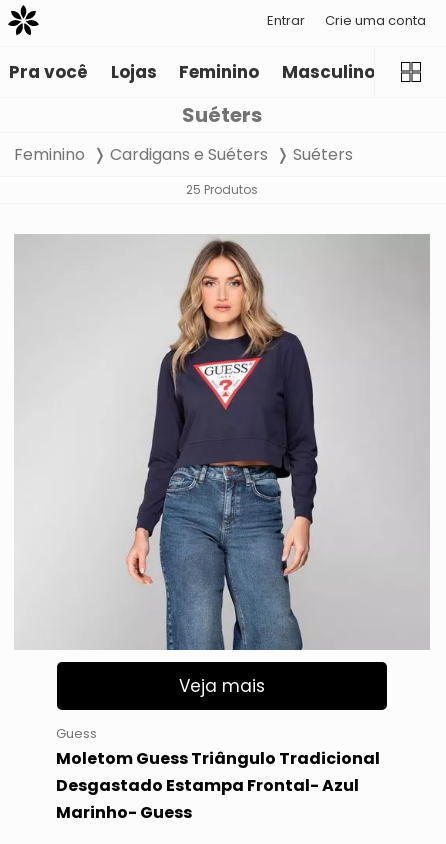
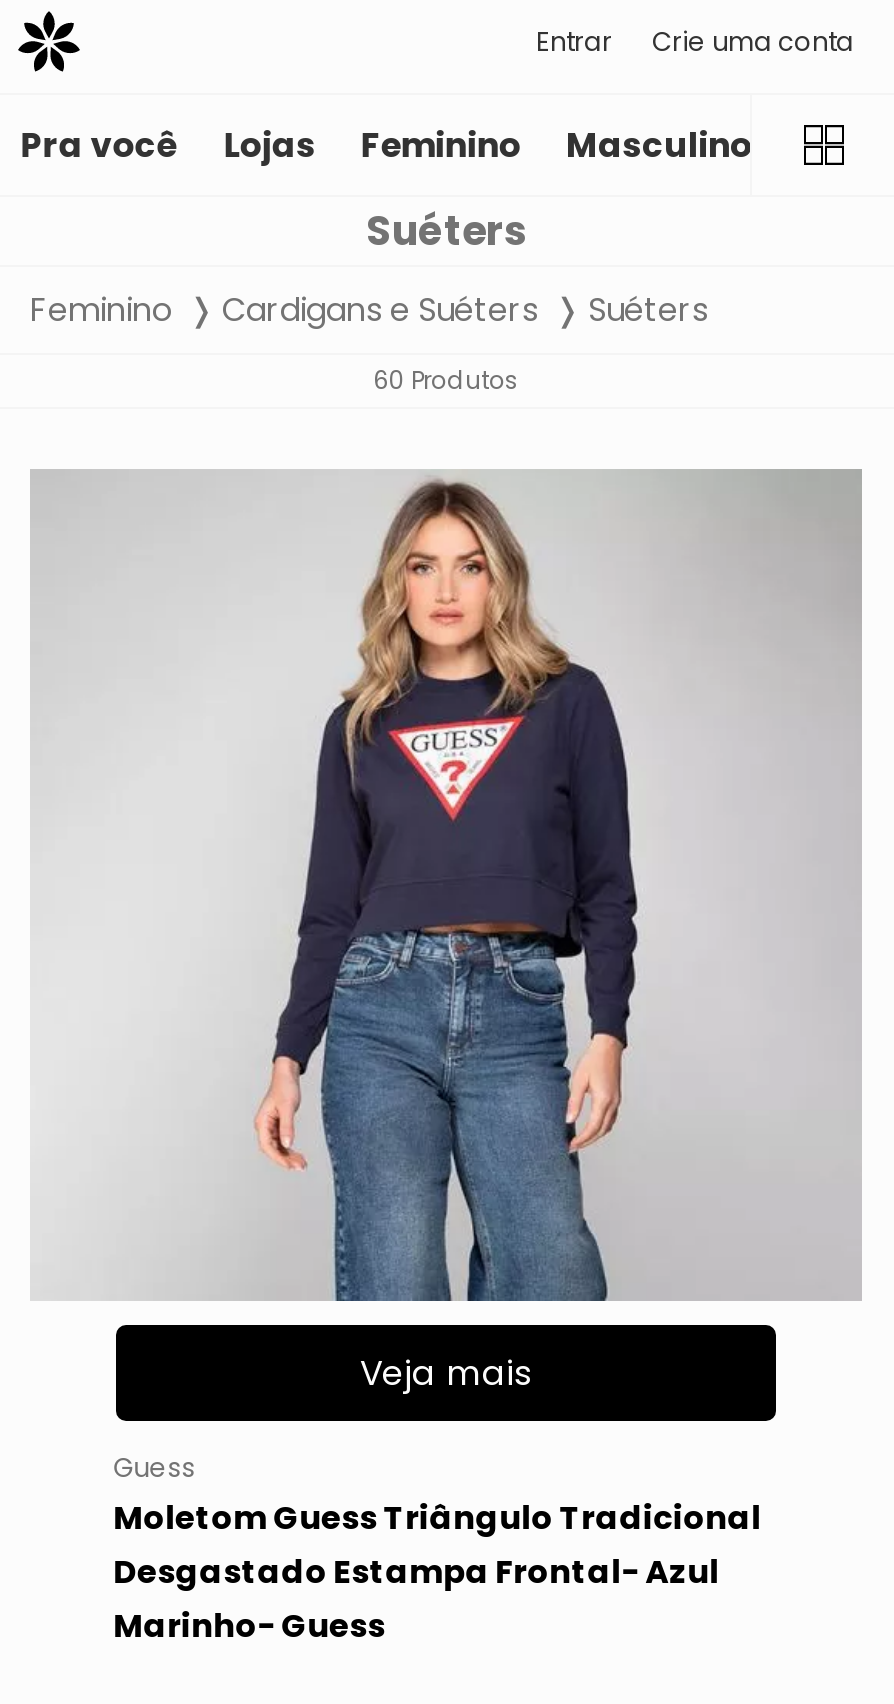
[186,181,258,198] 25 Produtos -> [373,364,519,398] 60 Produtos

